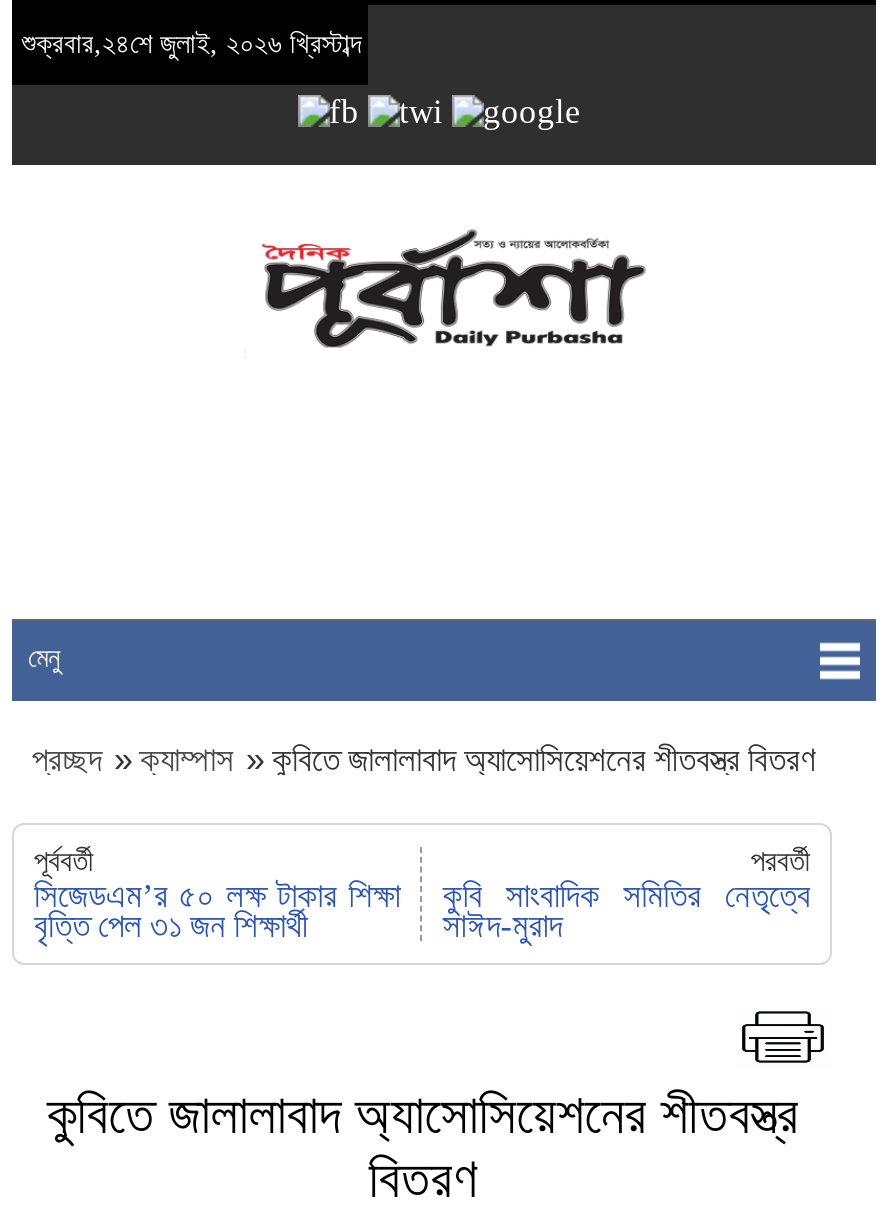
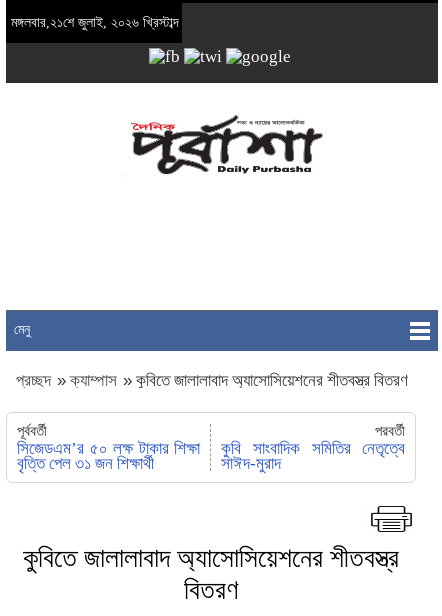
[22,29,362,59] শুক্রবার,২৪শে জুলাই, ২০২৬ খ্রিস্টাব্দ -> [11,15,179,30] মঙ্গলবার,২১শে জুলাই, ২০২৬ খ্রিস্টাব্দ

